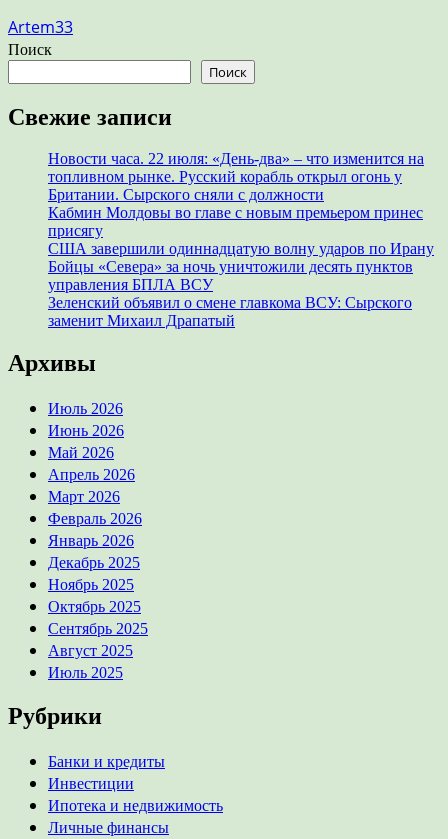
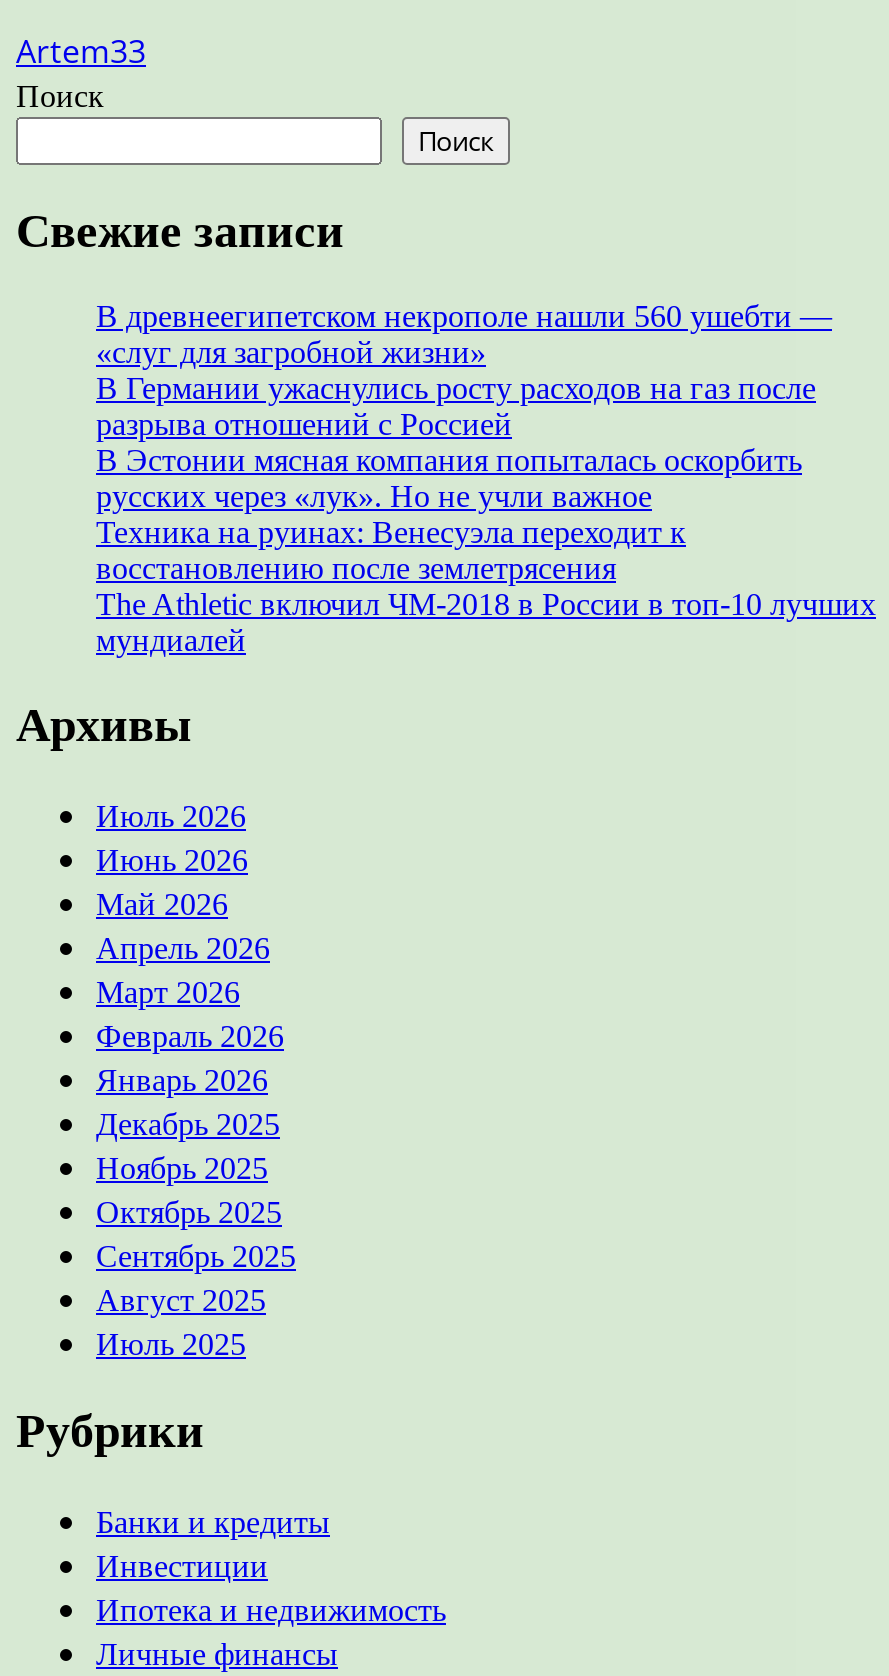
[48,150,434,329] Новости часа. 22 июля: «День-два» – что изменится на | топливном рынке. Русский корабль открыл огонь у | Британии. Сырского сняли с должности | Кабмин Молдовы во главе с новым премьером принес | присягу | США завершили одиннадцатую волну ударов по Ирану | Бойцы «Севера» за ночь уничтожили десять пунктов | управления БПЛА ВСУ | Зеленский объявил о смене главкома ВСУ: Сырского | заменит Михаил Драпатый -> [96,299,876,657] В древнеегипетском некрополе нашли 560 ушебти — | «слуг для загробной жизни» | В Германии ужаснулись росту расходов на газ после | разрыва отношений с Россией | В Эстонии мясная компания попыталась оскорбить | русских через «лук». Но не учли важное | Техника на руинах: Венесуэла переходит к | восстановлению после землетрясения | The Athletic включил ЧМ-2018 в России в топ-10 лучших | мундиалей

